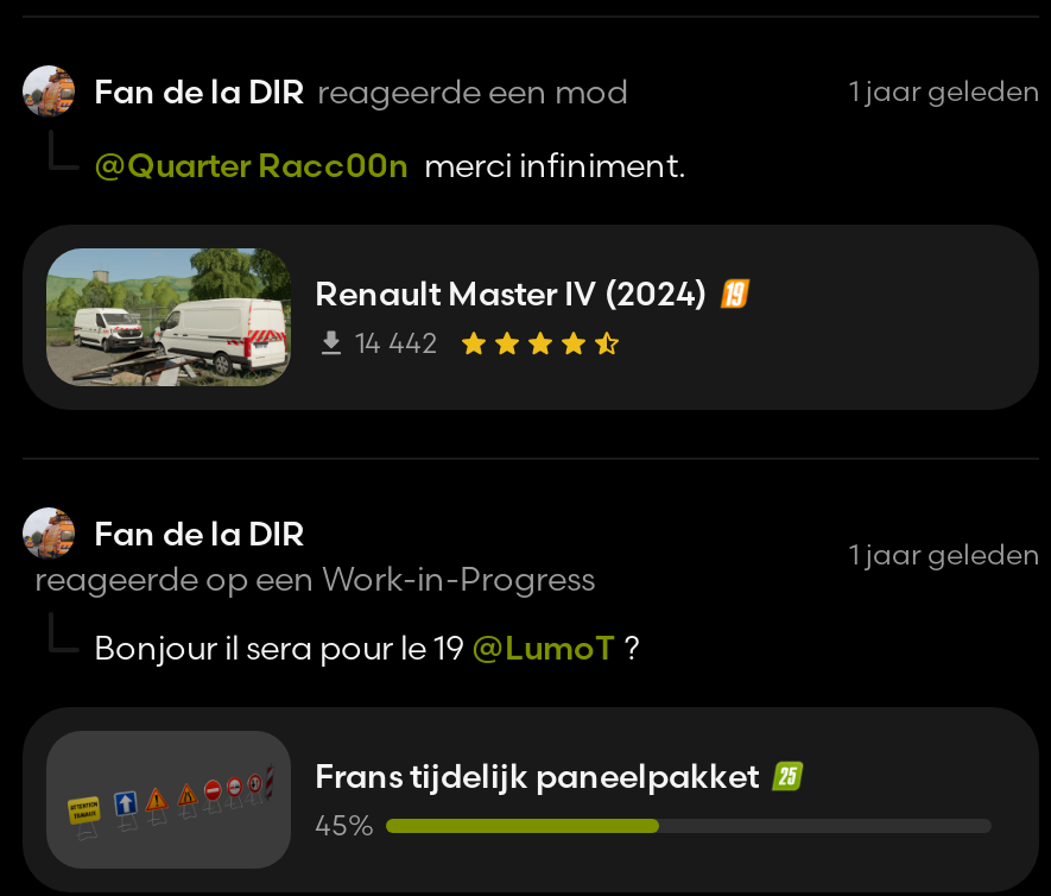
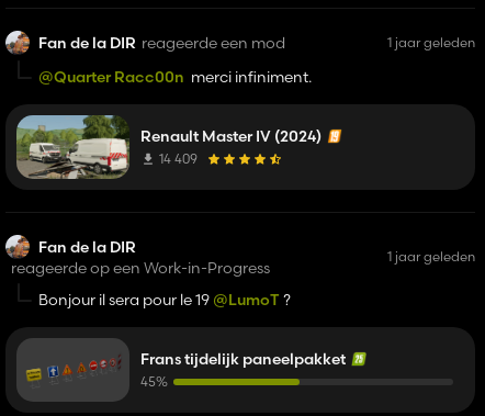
[355,324,438,360] 14 442 -> [159,150,198,167] 14 409

